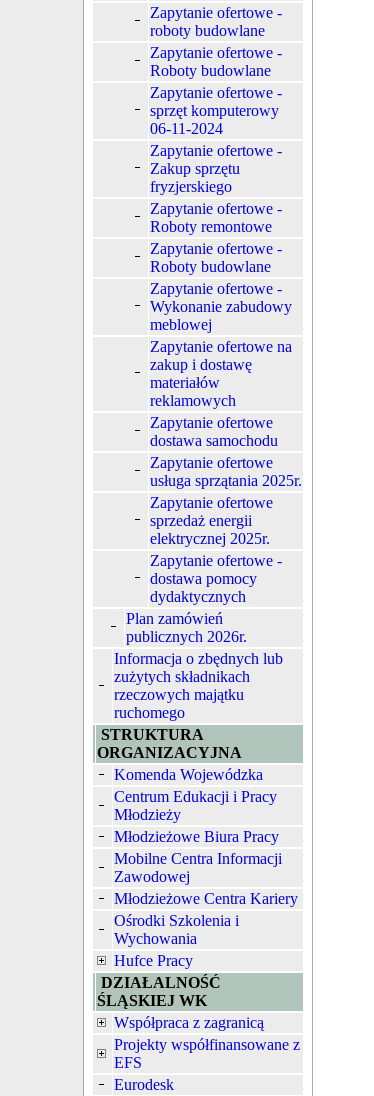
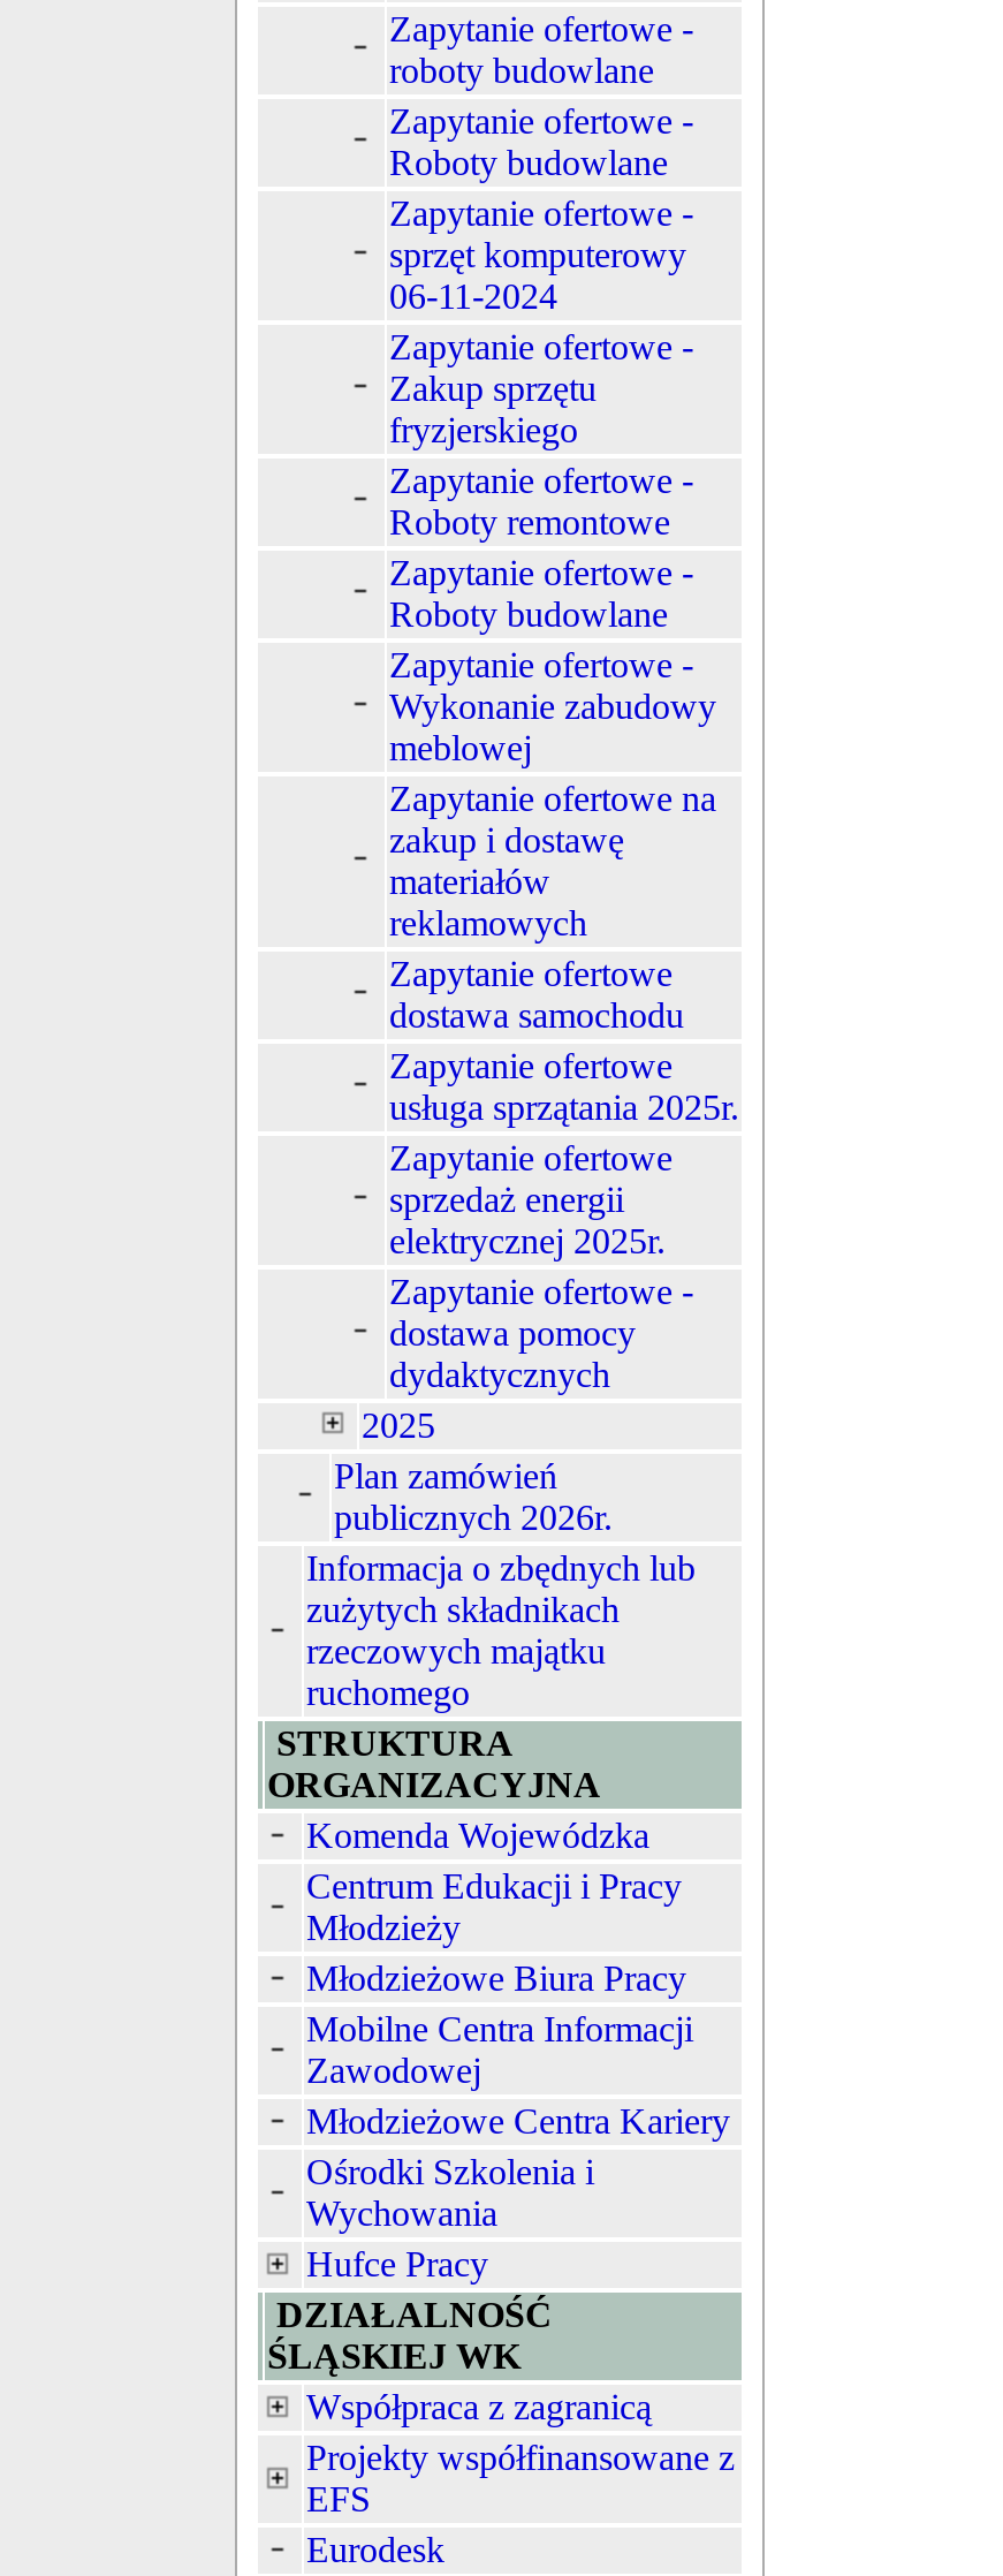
none -> [362,1406,435,1445] 2025

